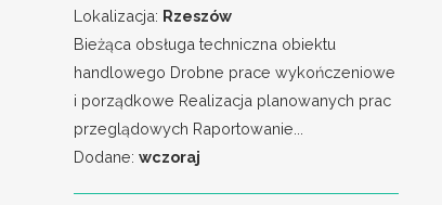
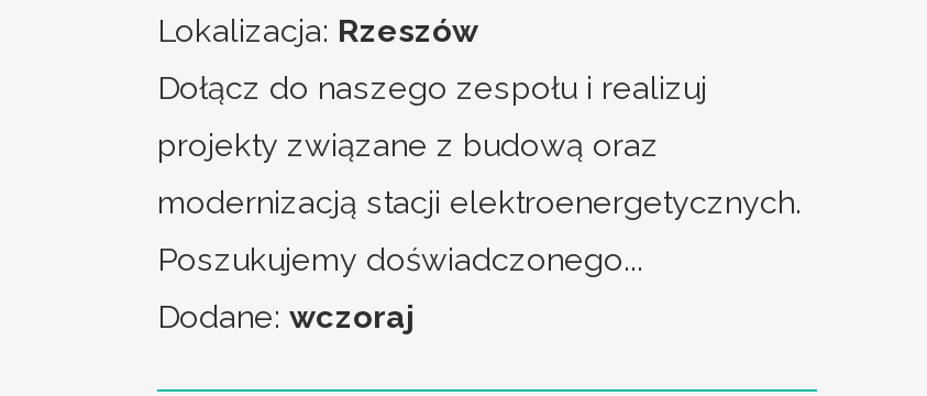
[74,35,336,53] Bieżąca obsługa techniczna obiektu -> [157,68,707,106] Dołącz do naszego zespołu i realizuj
[74,63,395,81] handlowego Drobne prace wykończeniowe -> [157,125,659,163] projekty związane z budową oraz
[74,91,391,110] i porządkowe Realizacja planowanych prac -> [157,183,802,220] modernizacją stacji elektroenergetycznych.
[74,119,303,138] przeglądowych Raportowanie... -> [157,240,643,277] Poszukujemy doświadczonego...

